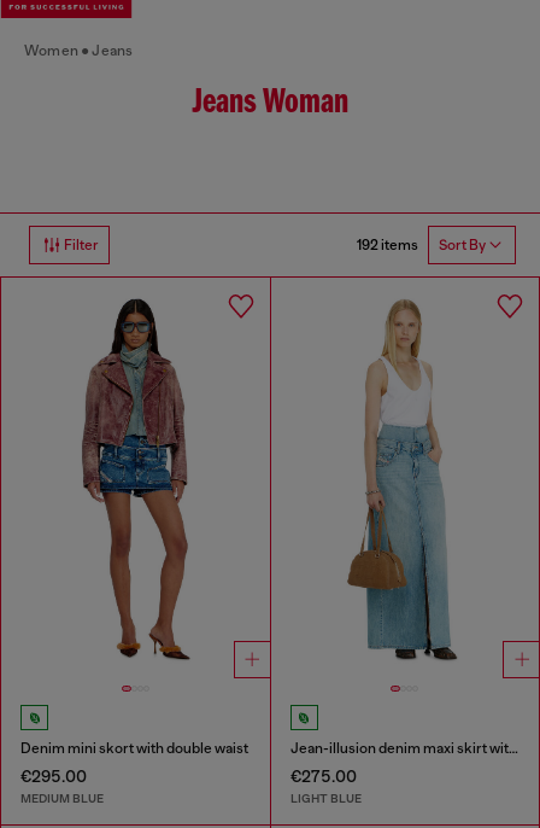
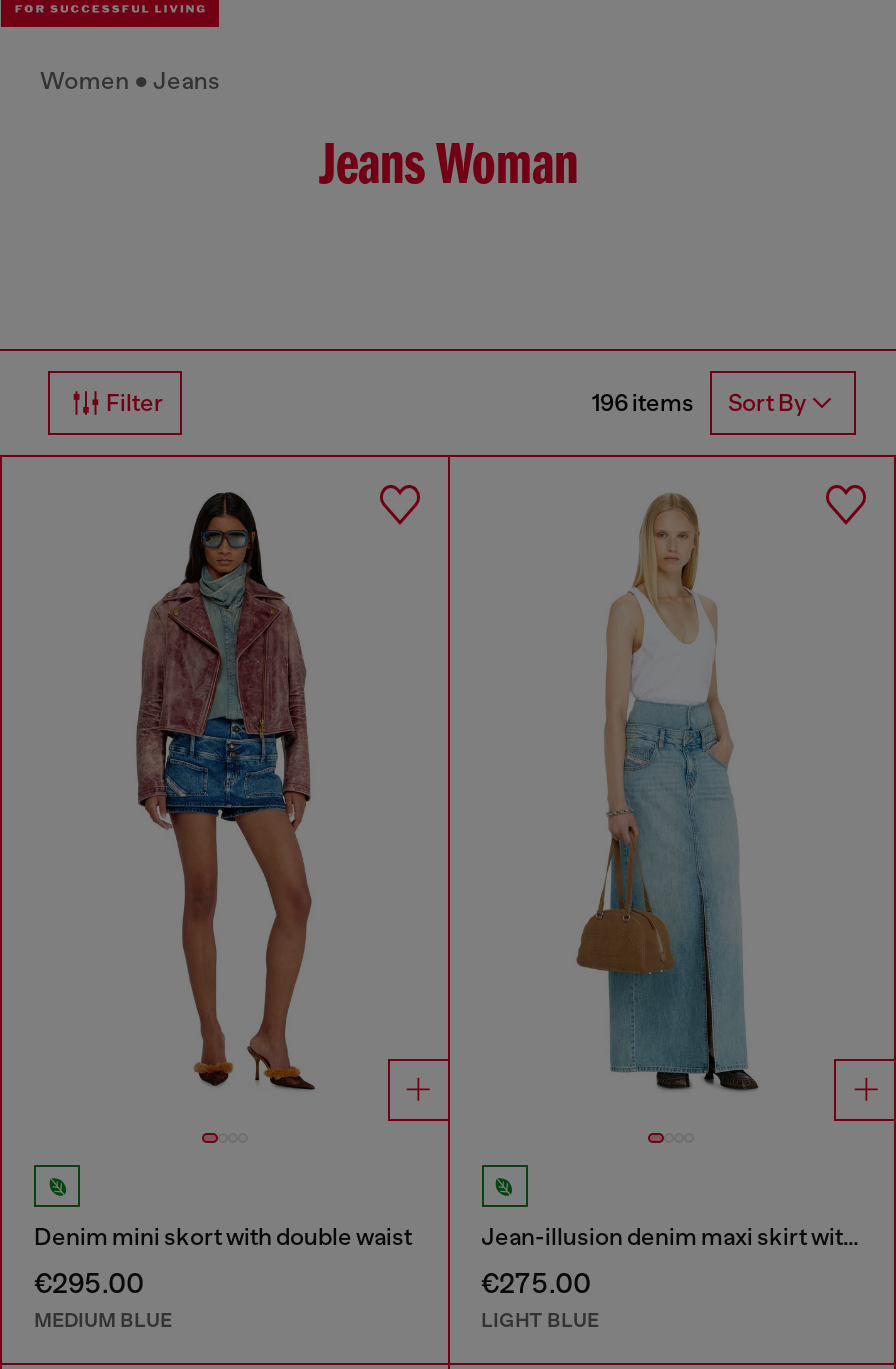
[357,236,486,254] 192 items Sort By -> [592,389,806,418] 196 items Sort By

